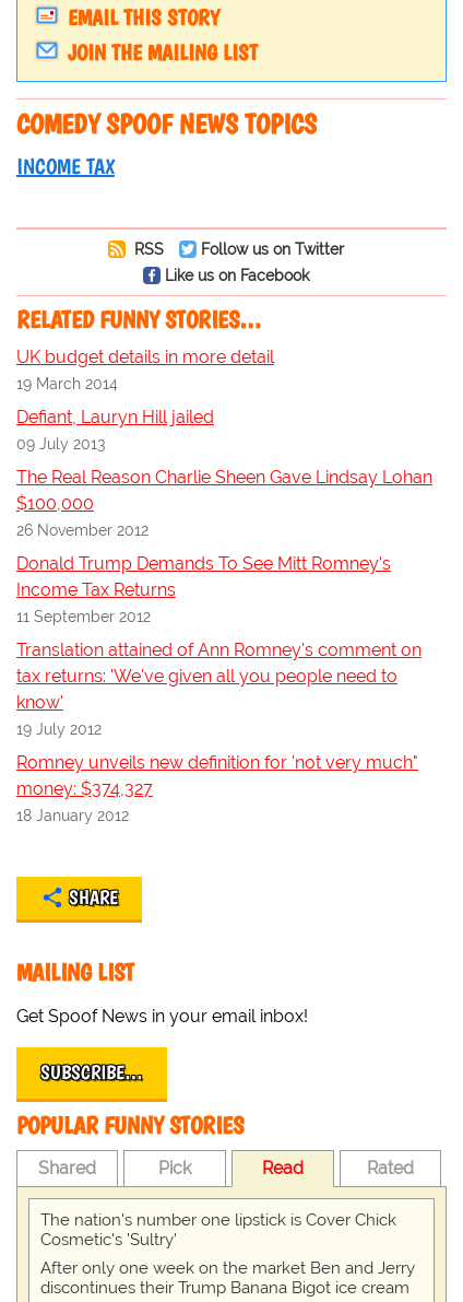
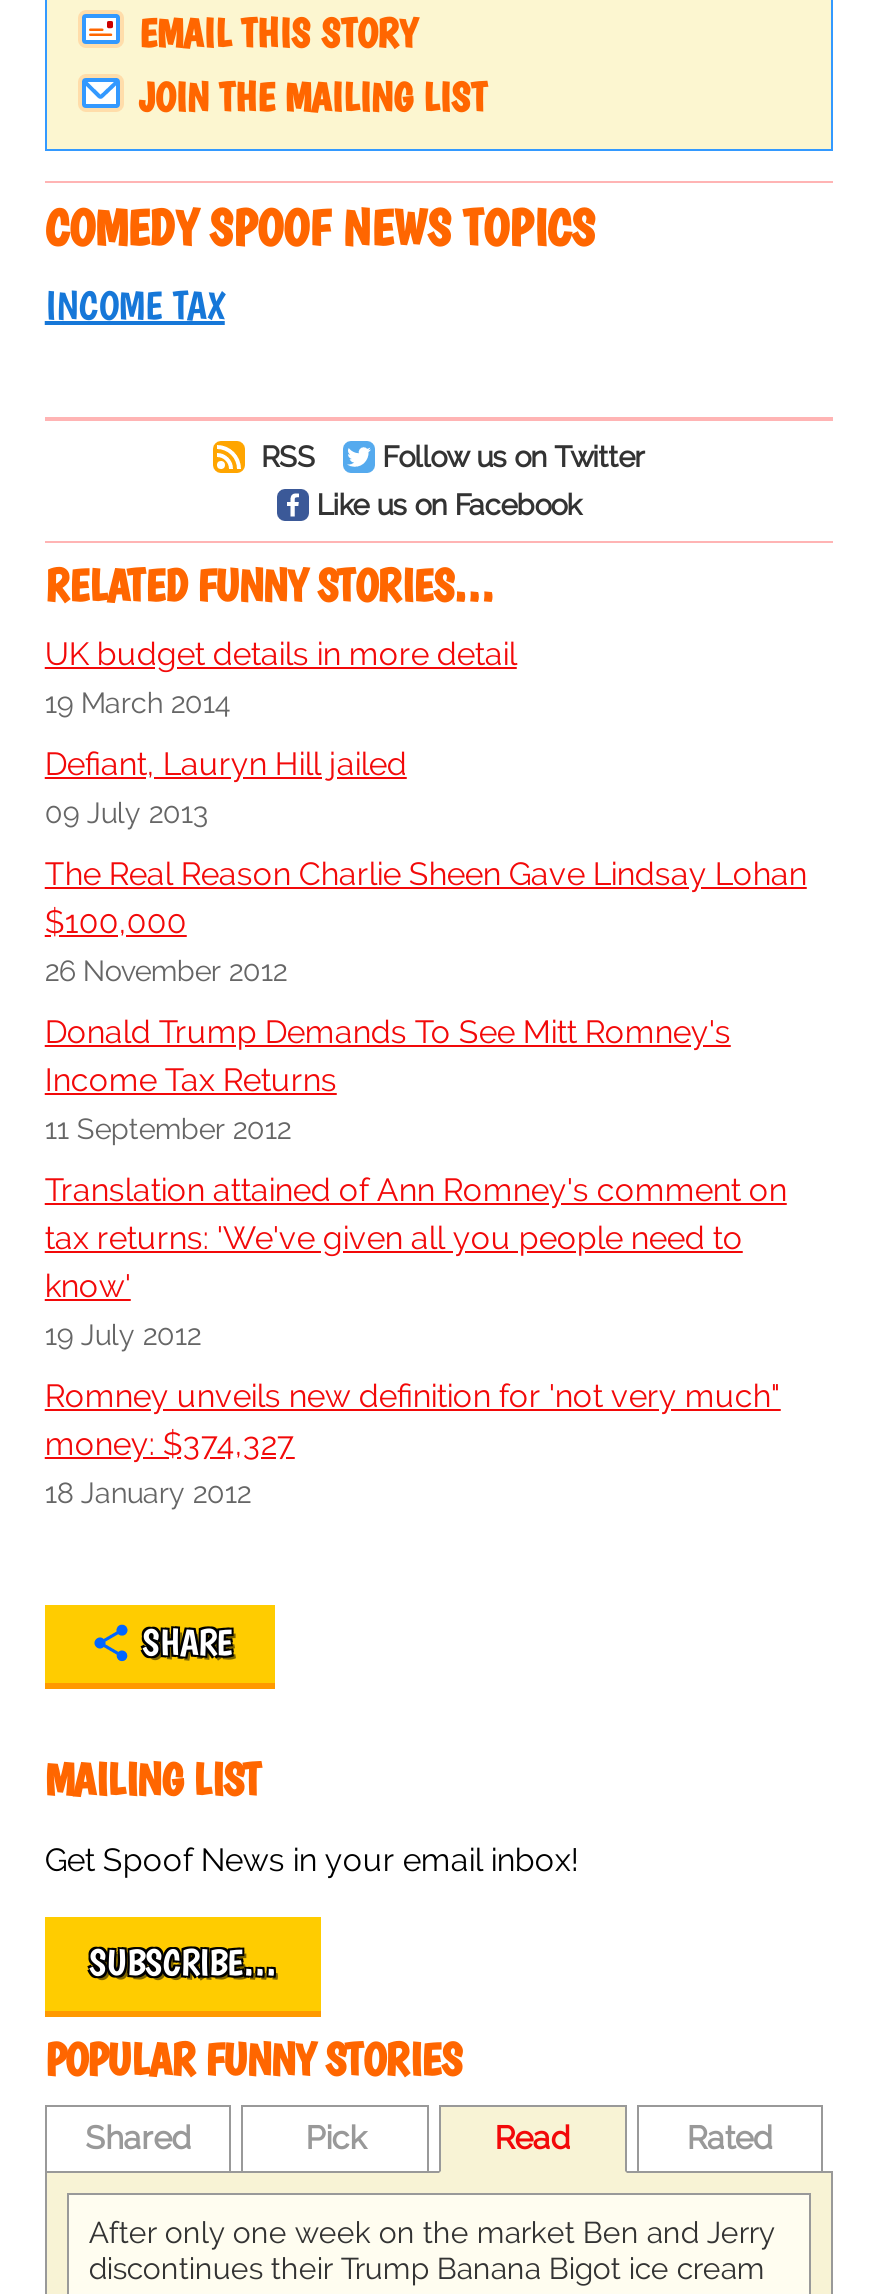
[40,1210,396,1250] The nation's number one lipstick is Cover Chick | Cosmetic's 'Sultry' -> none

